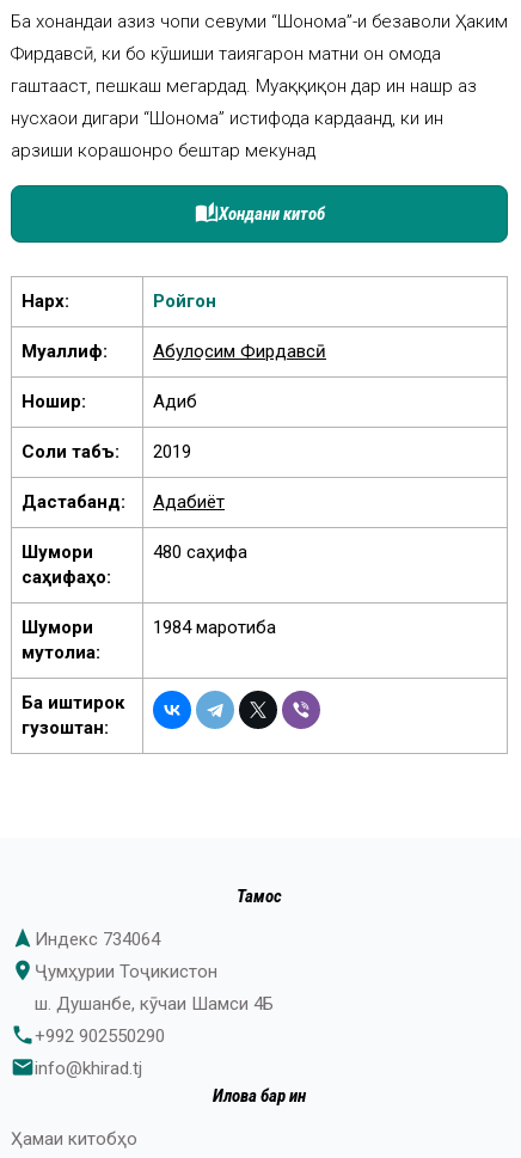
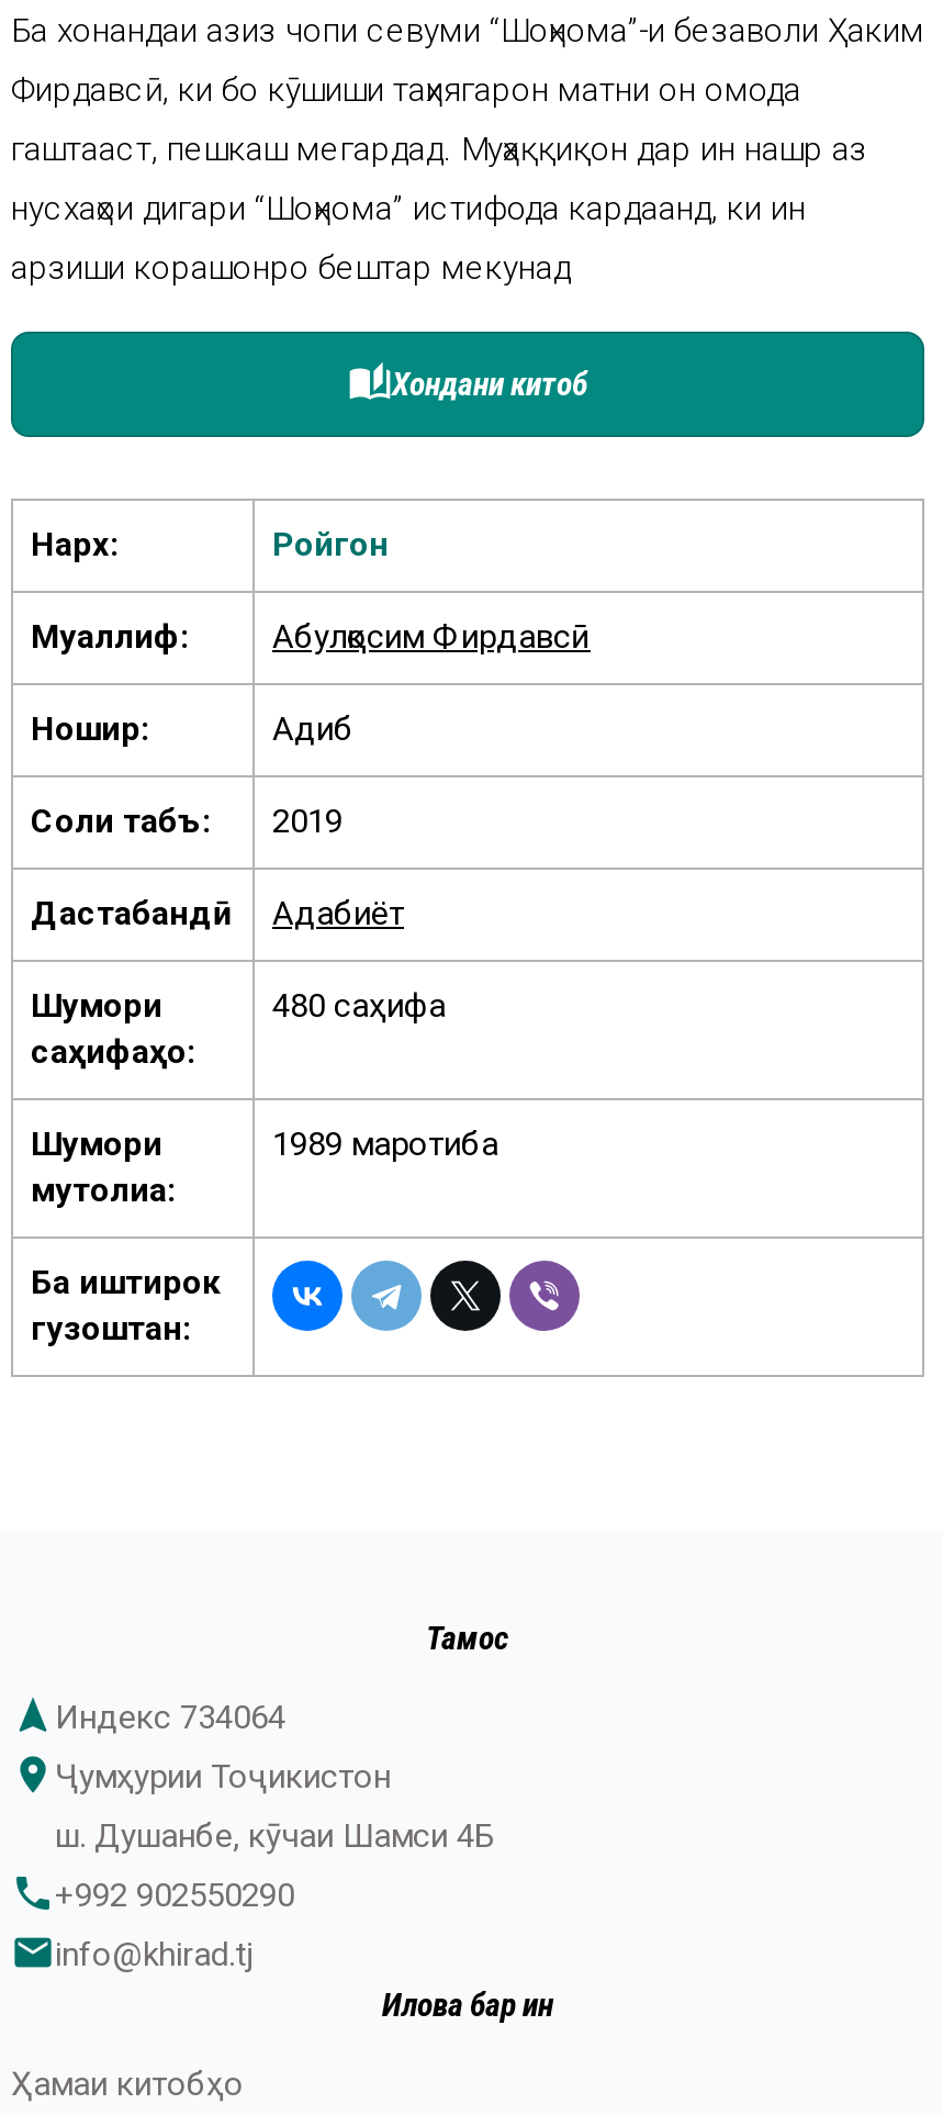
[153,617,276,639] 1984 маротиба -> [272,1125,498,1165] 1989 маротиба

